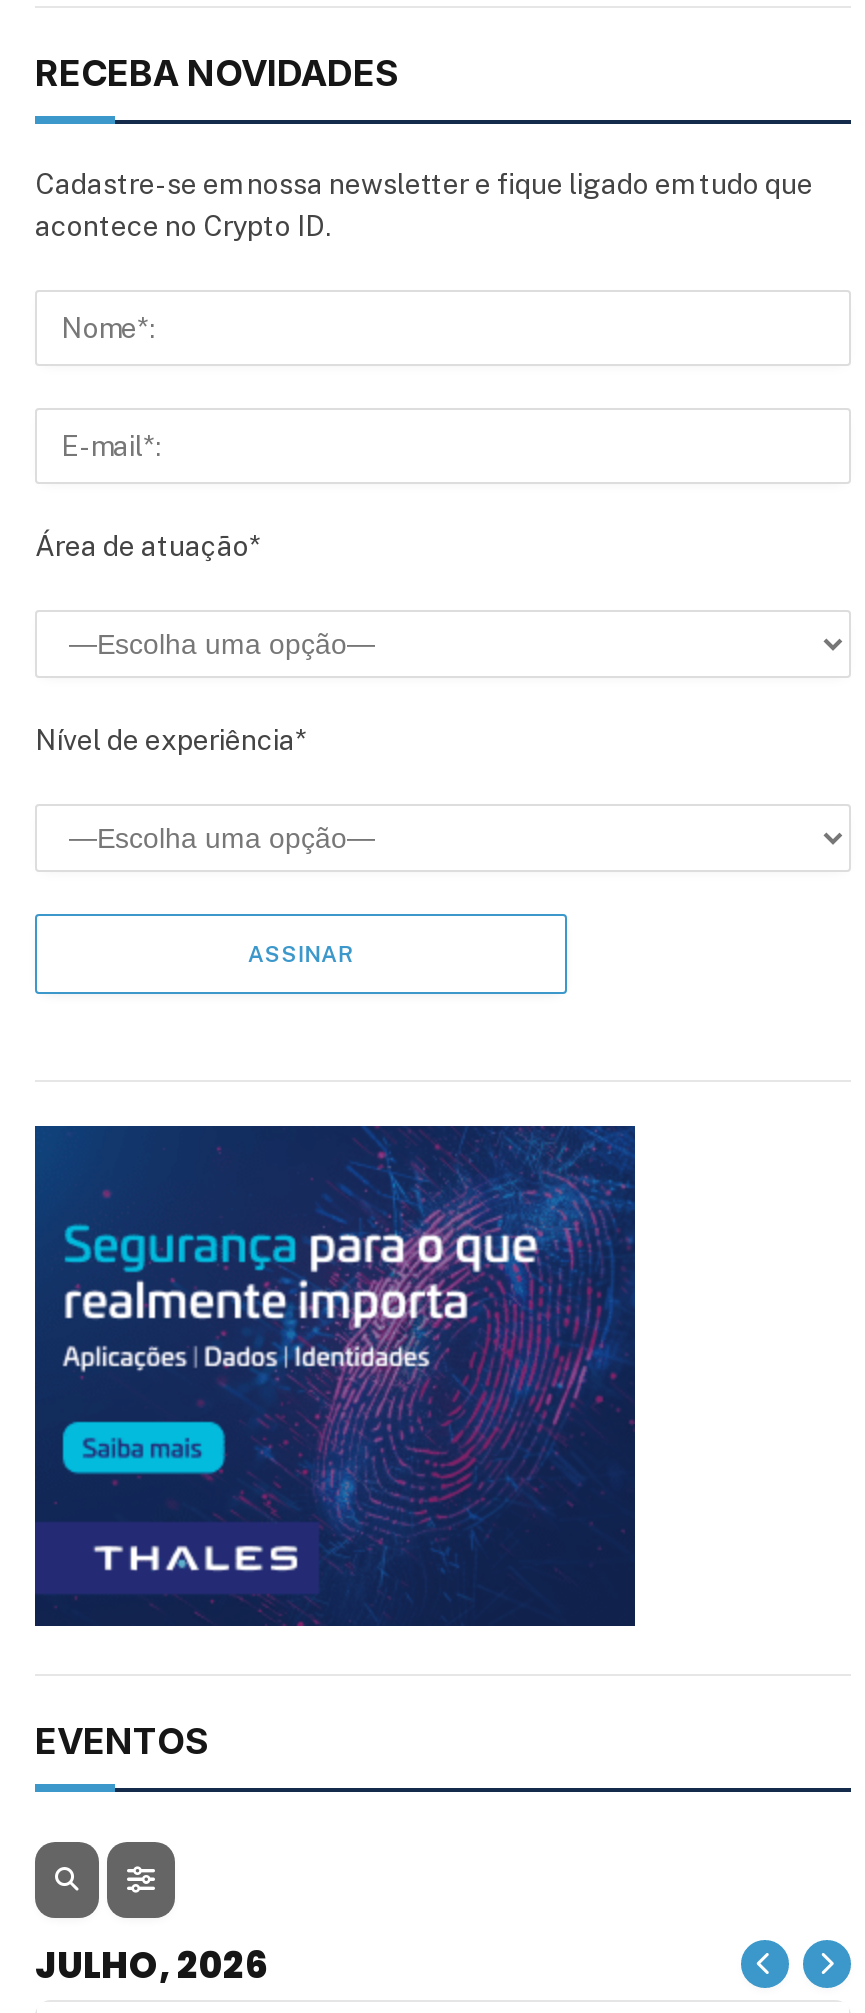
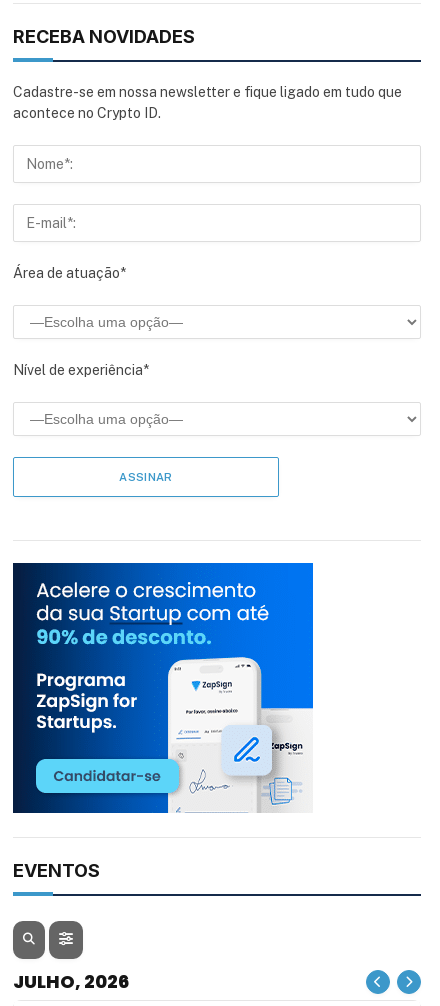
[35,1123,637,1629] [image] -> [13,562,314,814] [image]

